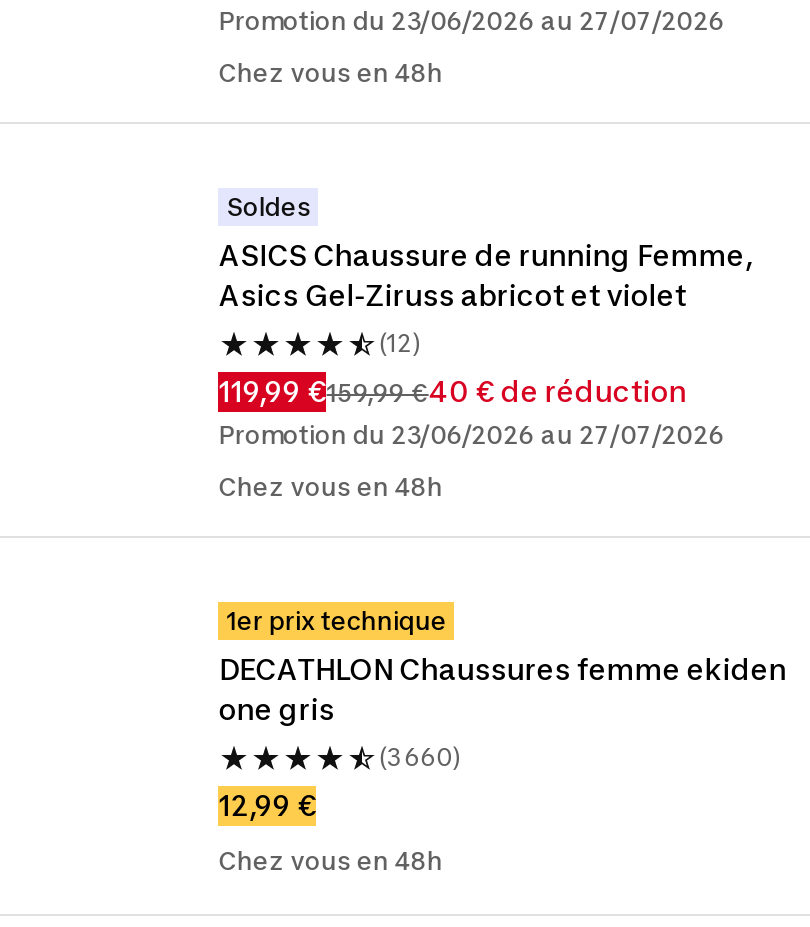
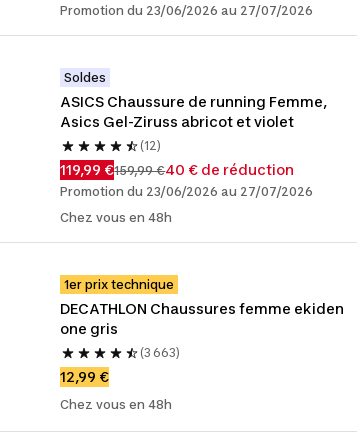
[219,58,443,88] Chez vous en 48h -> none
[379,742,461,772] (3 660) -> [140,345,180,360] (3 663)

